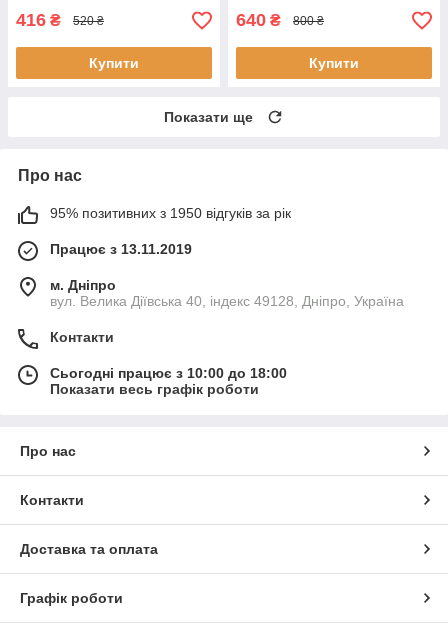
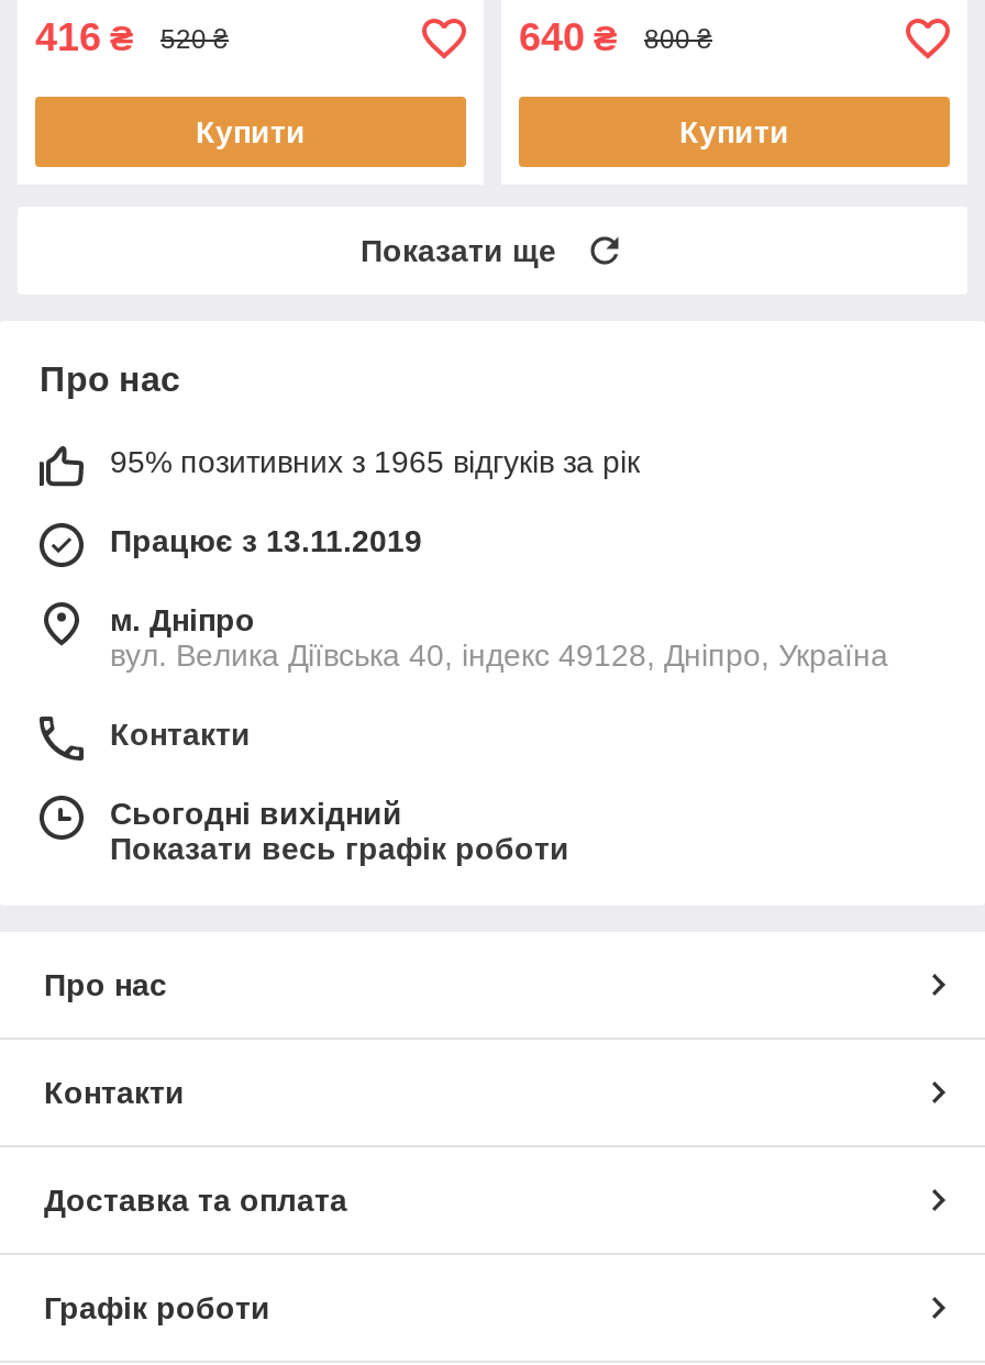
[50,205,291,221] 95% позитивних з 1950 відгуків за рік -> [110,444,640,479] 95% позитивних з 1965 відгуків за рік
[50,365,287,381] Сьогодні працює з 10:00 до 18:00 -> [110,796,402,831] Сьогодні вихідний

